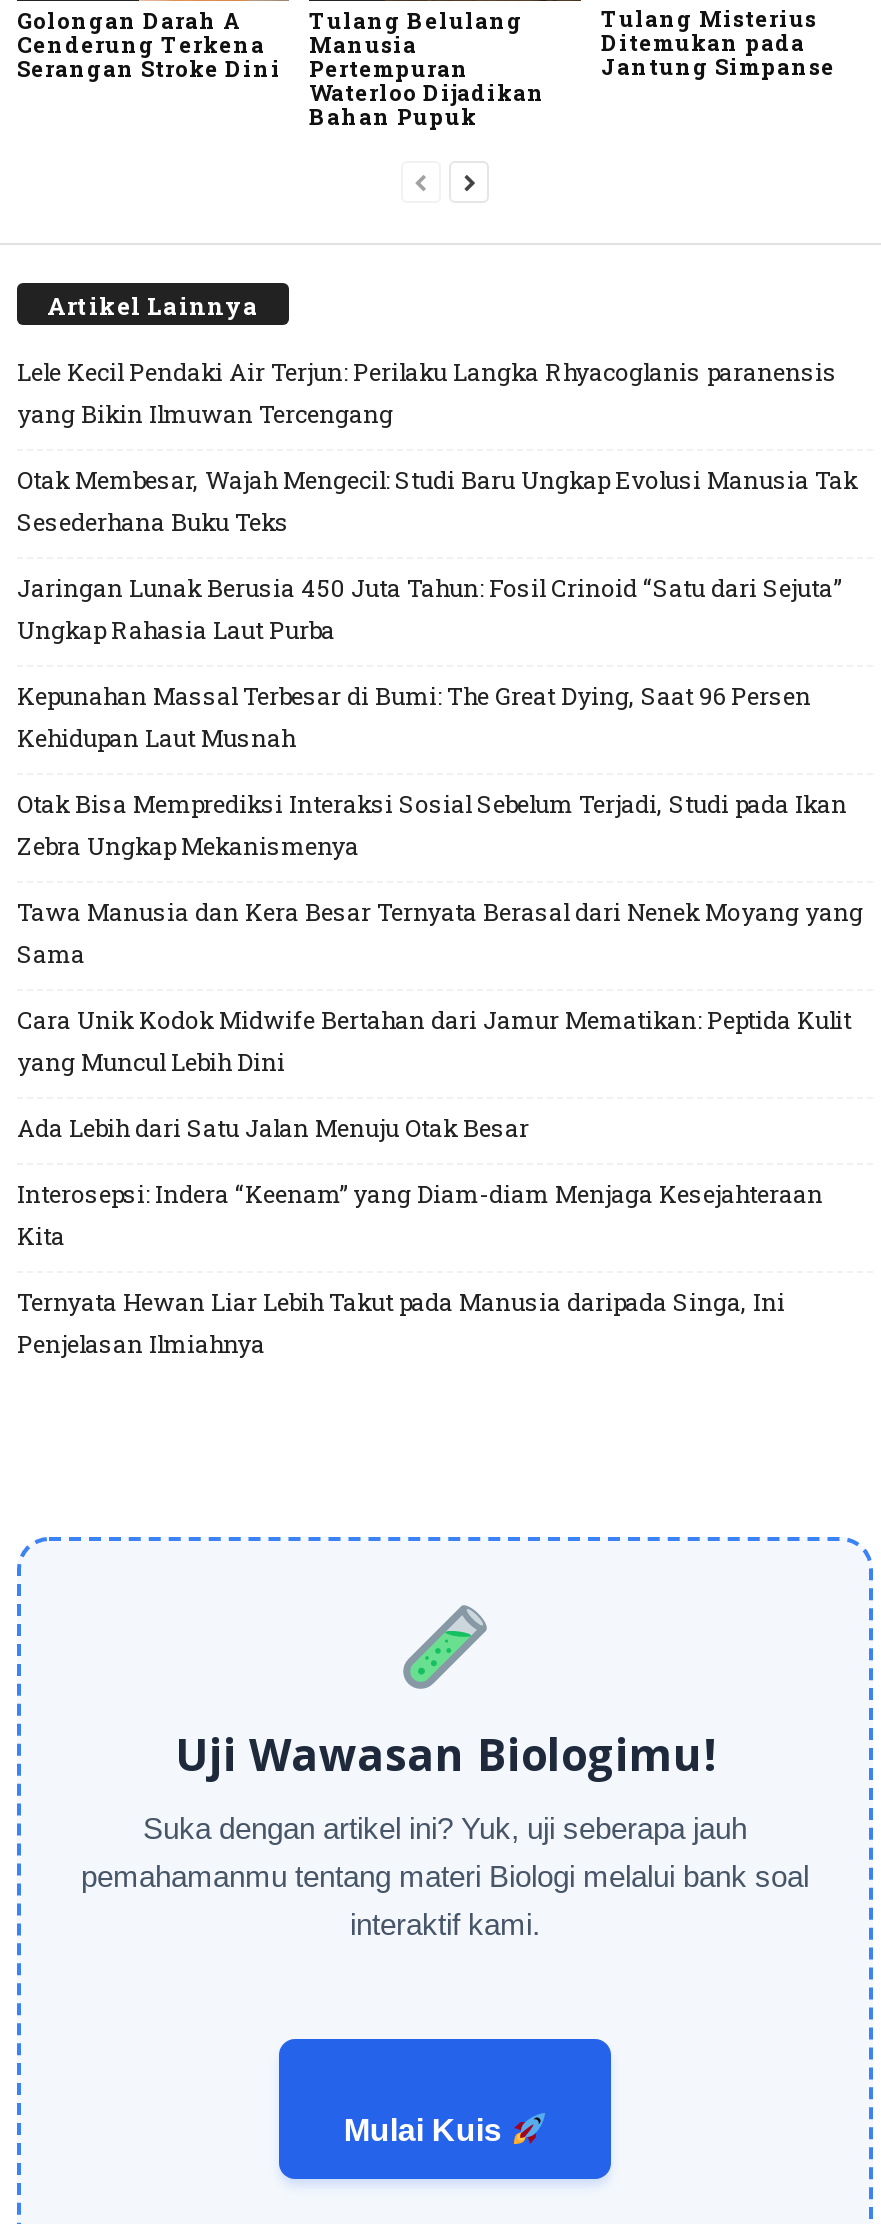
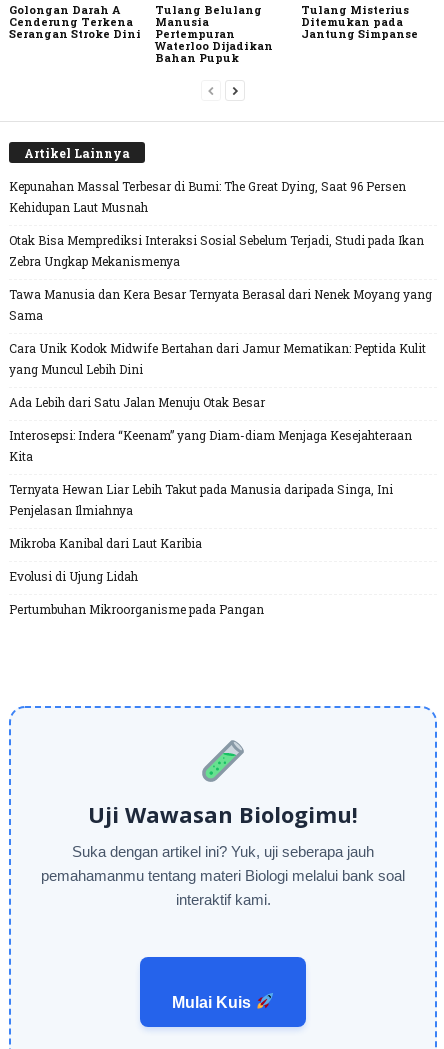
[17,355,857,645] Lele Kecil Pendaki Air Terjun: Perilaku Langka Rhyacoglanis paranensis | yang Bikin Ilmuwan Tercengang | Otak Membesar, Wajah Mengecil: Studi Baru Ungkap Evolusi Manusia Tak | Sesederhana Buku Teks | Jaringan Lunak Berusia 450 Juta Tahun: Fosil Crinoid “Satu dari Sejuta” | Ungkap Rahasia Laut Purba -> none
moved [17,679,863,1359] -> [9,178,432,518]: Kepunahan Massal Terbesar di Bumi: The Great Dying, Saat 96 Persen | Kehidupan Laut Musnah | Otak Bisa Memprediksi Interaksi Sosial Sebelum Terjadi, Studi pada Ikan | ... | Ternyata Hewan Liar Lebih Takut pada Manusia daripada Singa, Ini | Penjelasan Ilmiahnya
none -> [9,535,264,617] Mikroba Kanibal dari Laut Karibia | Evolusi di Ujung Lidah | Pertumbuhan Mikroorganisme pada Pangan

